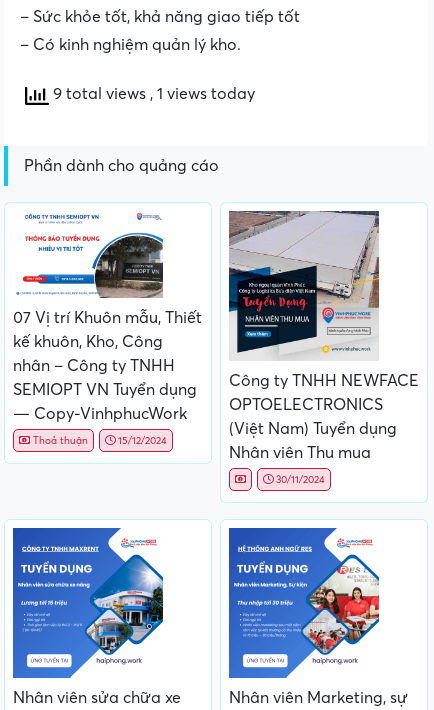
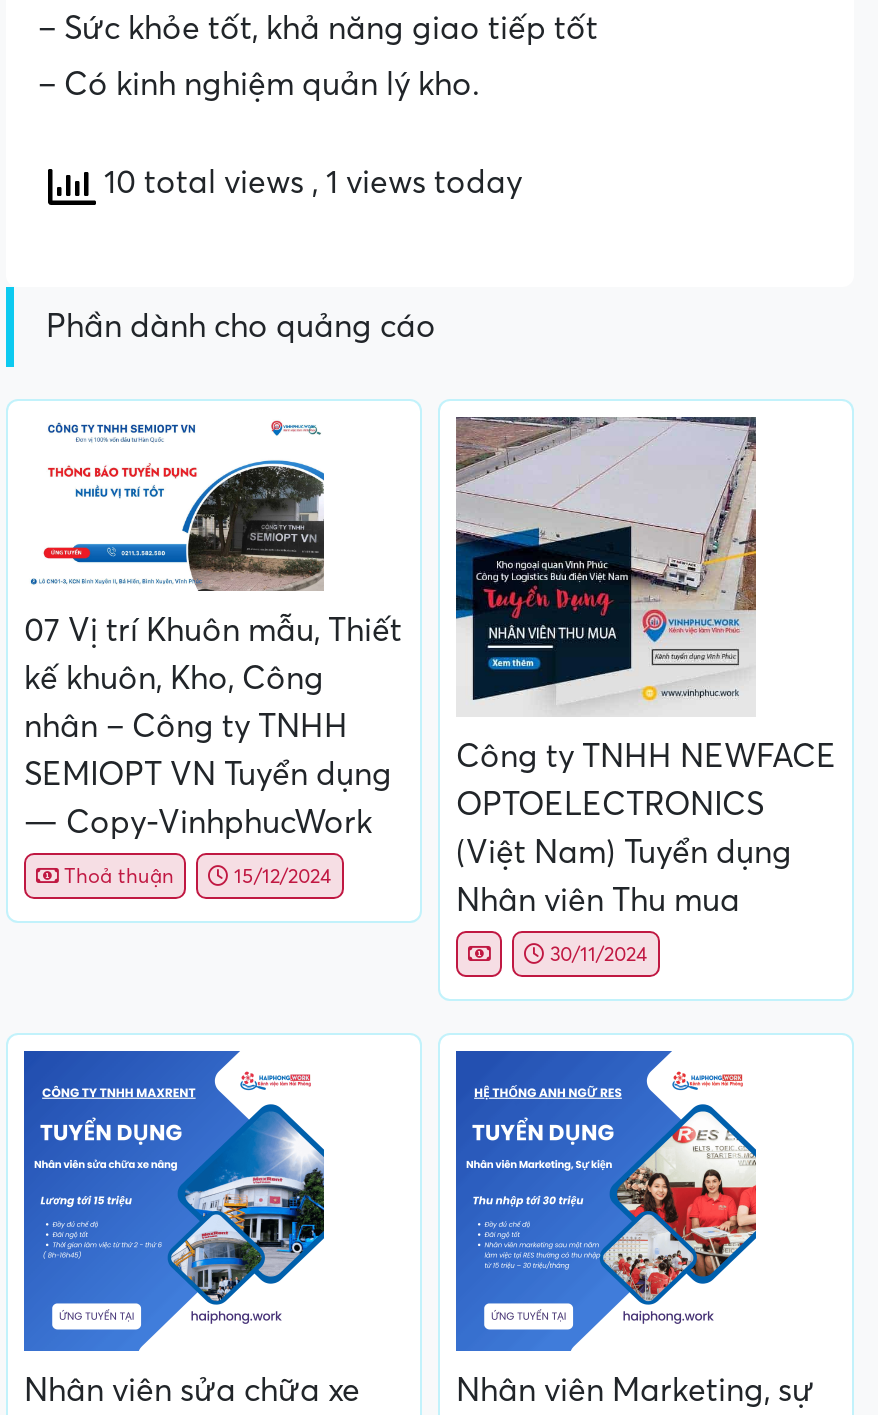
[49,85,255,103] 9 total views, 1 views today -> [96,164,522,200] 10 total views, 1 views today

